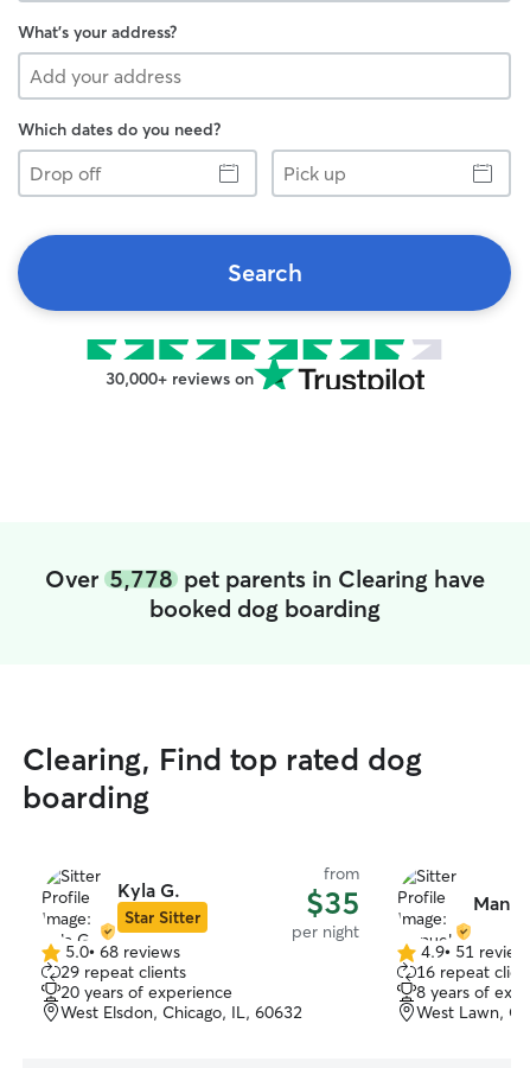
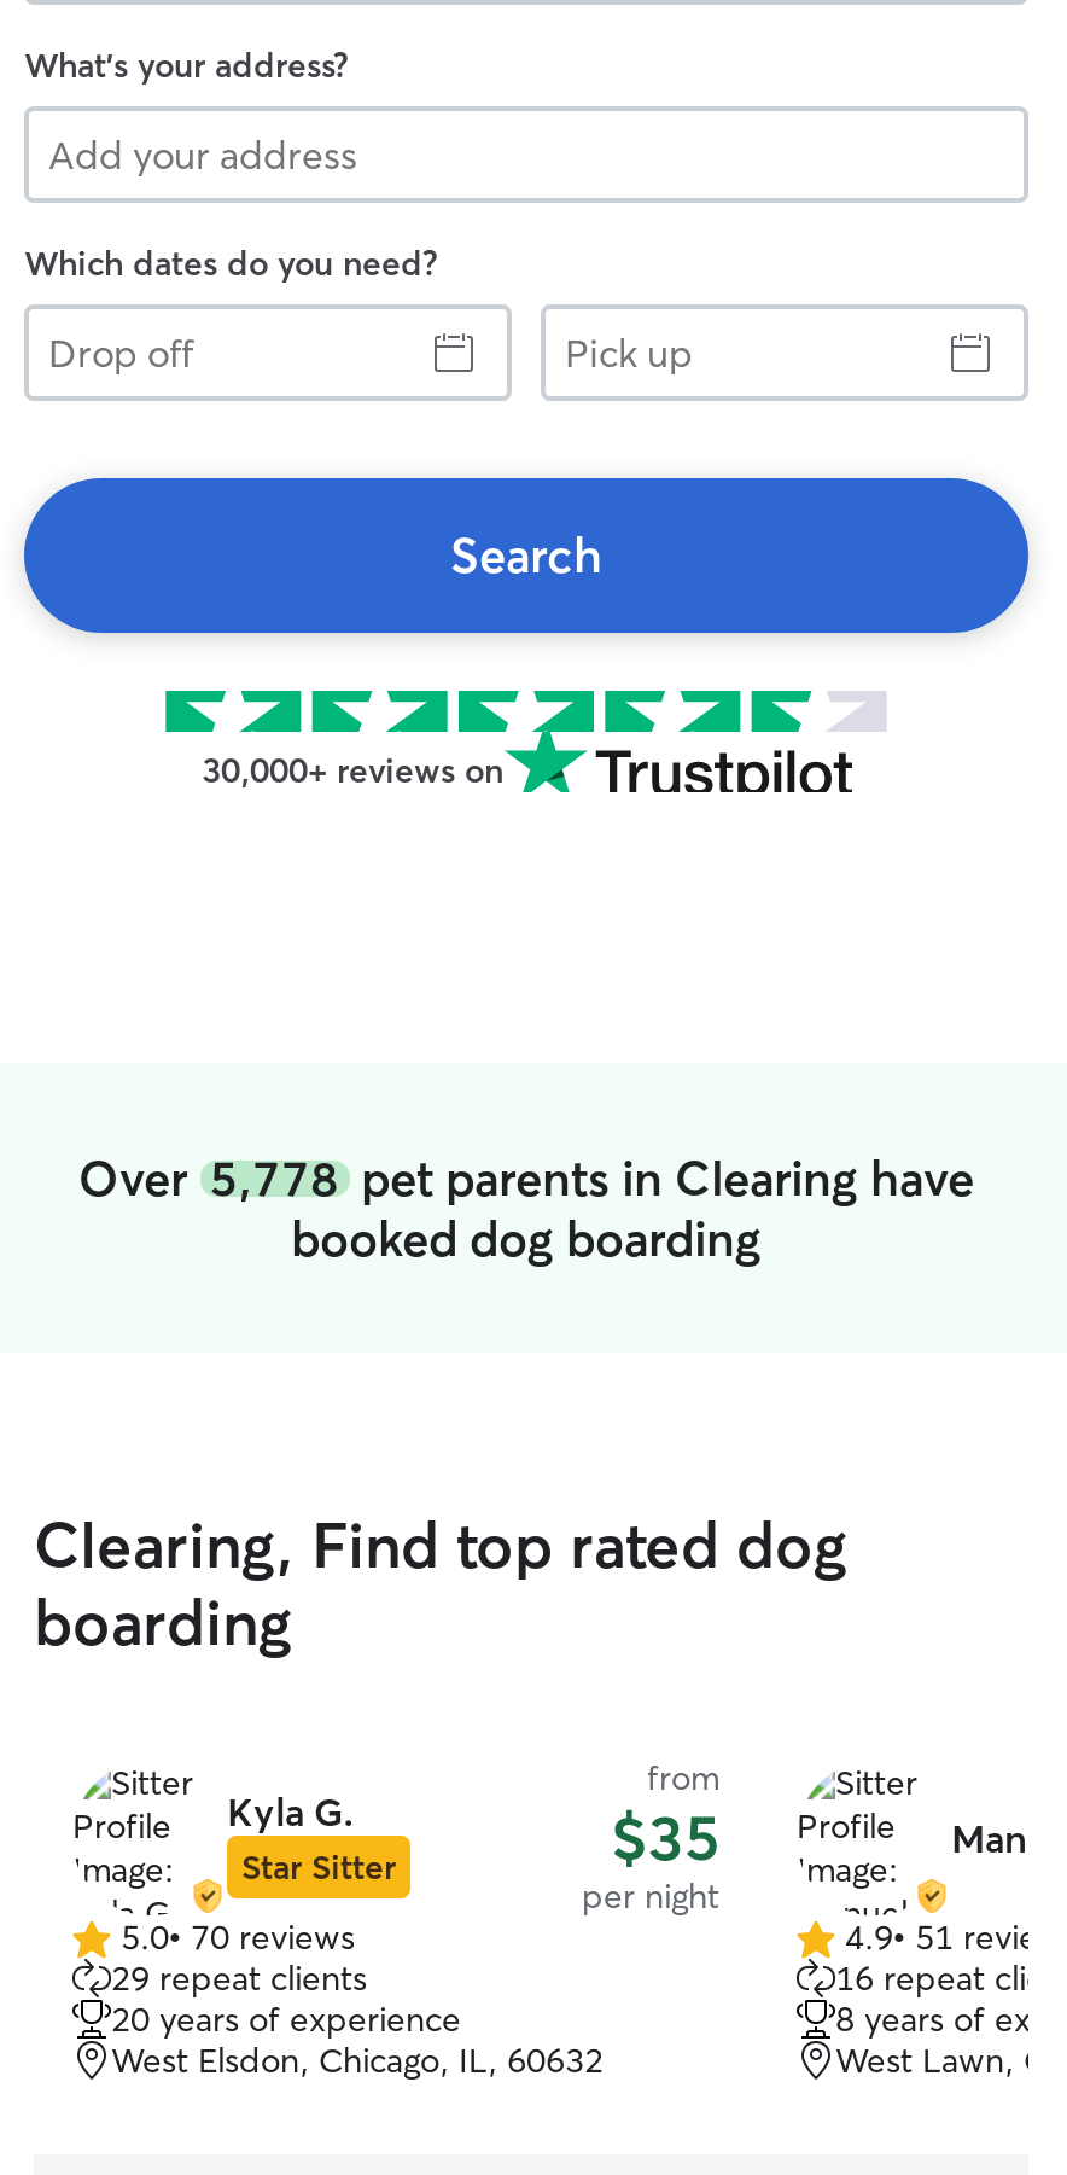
[65,941,180,962] 5.0• 68 reviews -> [121,1915,355,1959] 5.0• 70 reviews

